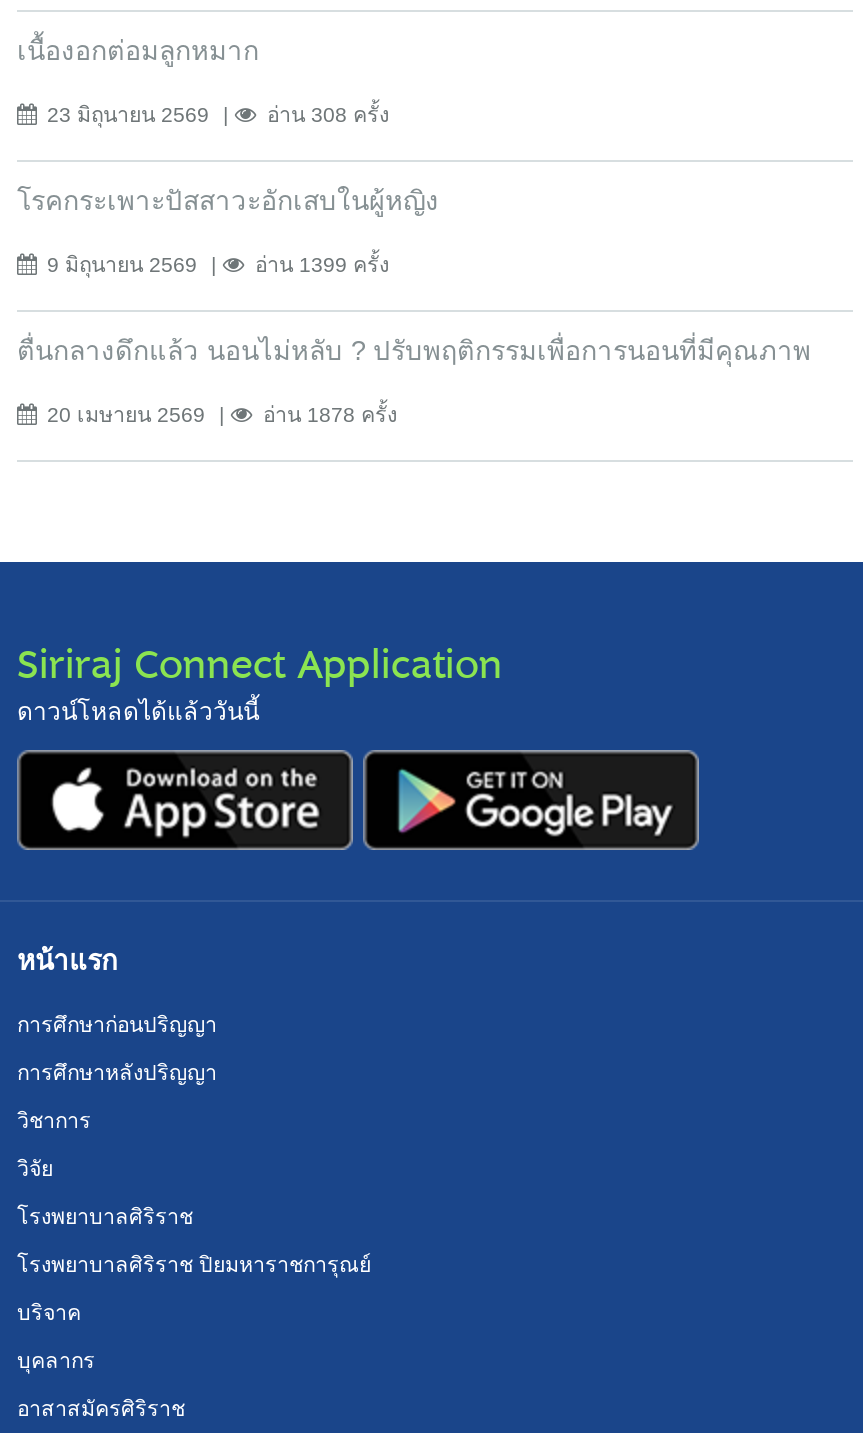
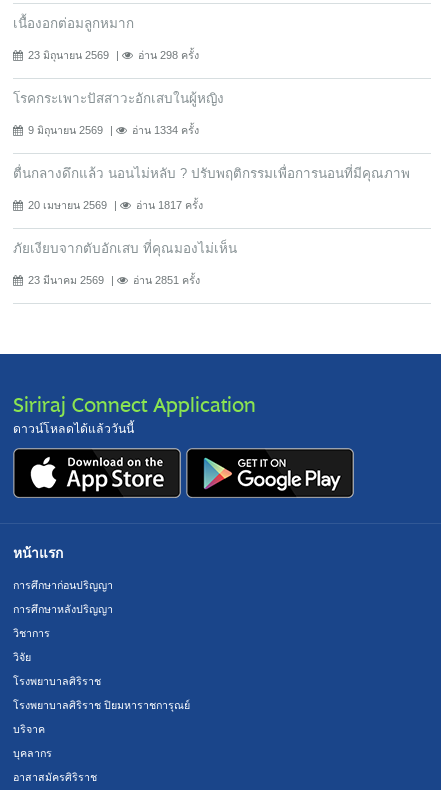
[267,102,389,126] อ่าน 308 ครั้ง -> [138,49,199,61] อ่าน 298 ครั้ง
[255,252,389,276] อ่าน 1399 ครั้ง -> [132,124,199,136] อ่าน 1334 ครั้ง
[263,402,397,426] อ่าน 1878 ครั้ง -> [13,199,237,286] อ่าน 1817 ครั้ง | ภัยเงียบจากตับอักเสบ ที่คุณมองไม่เห็น | 23 มีนาคม 2569 | อ่าน 2851 ครั้ง

